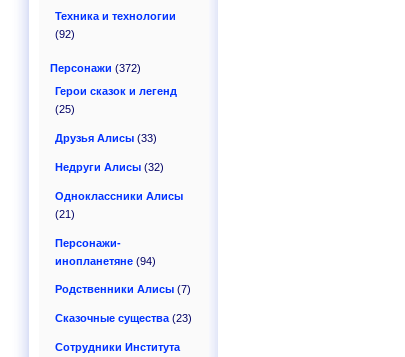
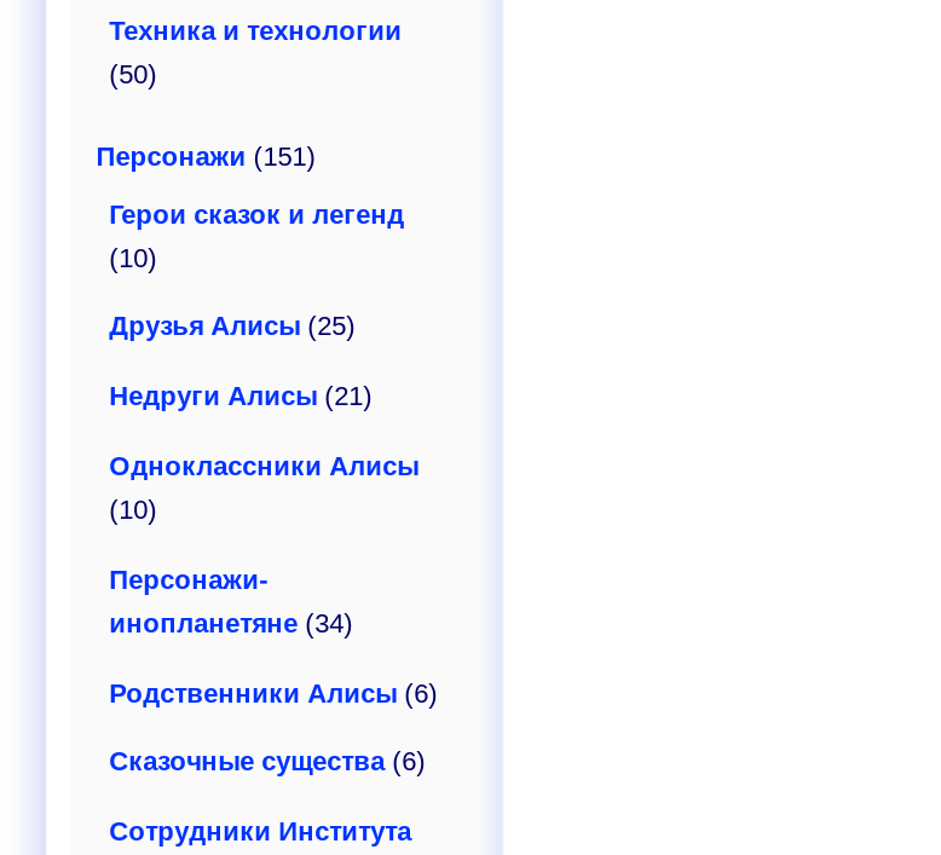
[55,28,75,40] (92) -> [109,59,158,88] (50)
[50,62,141,74] Персонажи (372) -> [96,142,316,171] Персонажи (151)
[55,103,75,115] (25) -> [109,242,158,271] (10)
[55,132,157,144] Друзья Алисы (33) -> [109,312,356,341] Друзья Алисы (25)
[55,161,164,173] Недруги Алисы (32) -> [109,381,373,410] Недруги Алисы (21)
[55,208,75,220] (21) -> [109,494,158,523] (10)
[55,255,156,267] инопланетяне (94) -> [109,607,354,636] инопланетяне (34)
[55,283,191,295] Родственники Алисы (7) -> [109,677,438,706] Родственники Алисы (6)
[55,312,192,324] Сказочные существа (23) -> [109,747,426,776] Сказочные существа (6)

